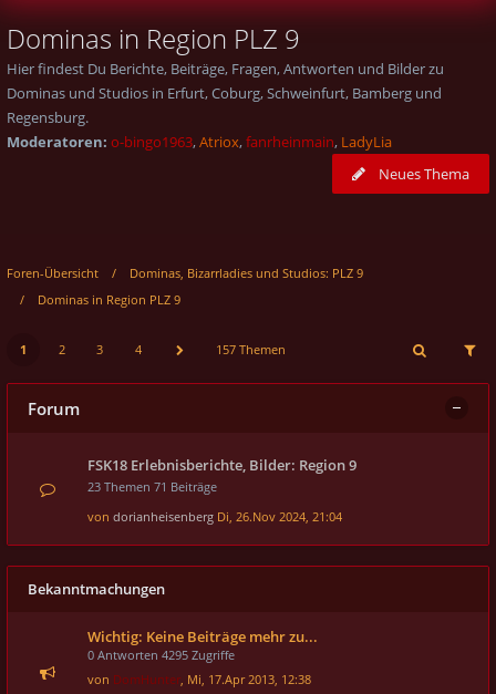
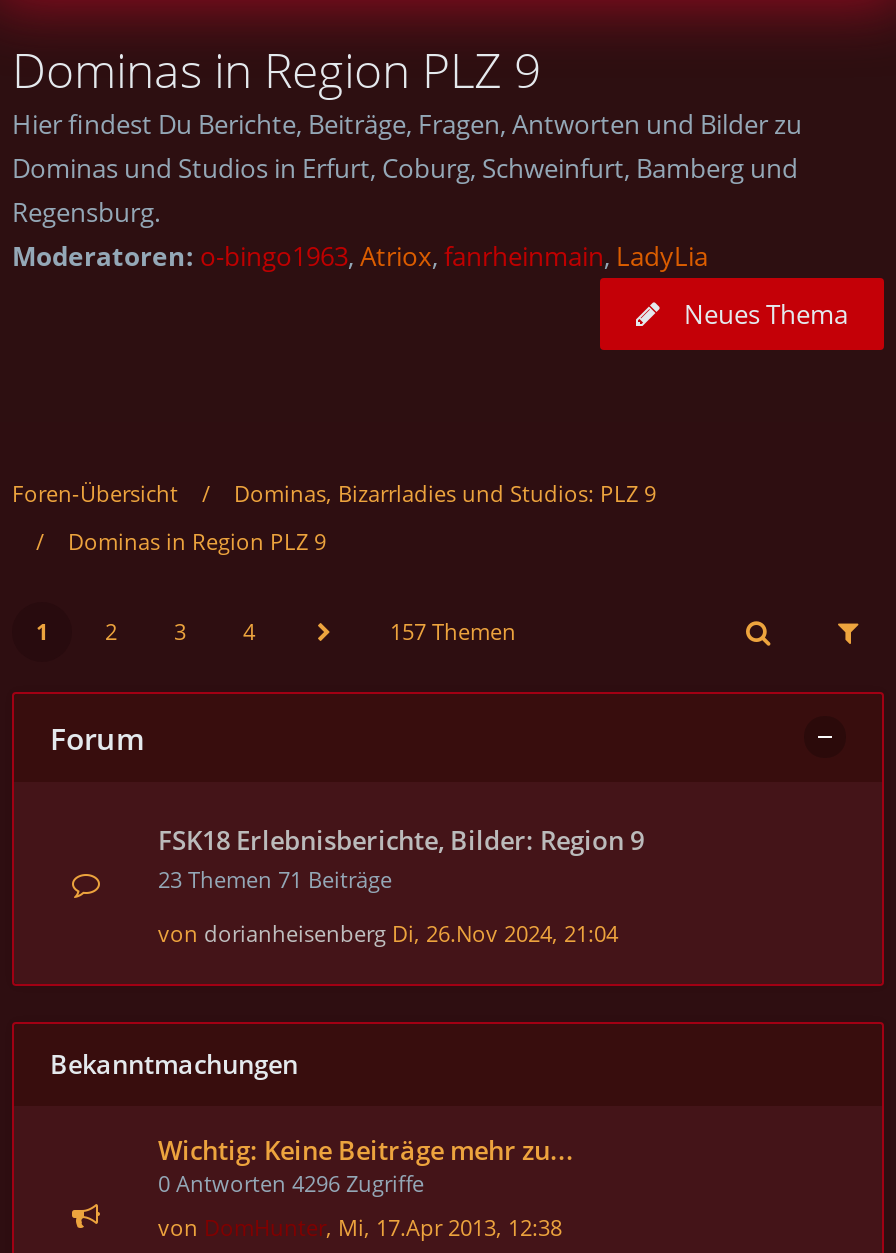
[87,646,235,663] 0 Antworten 4295 Zugriffe -> [158,1168,424,1198] 0 Antworten 4296 Zugriffe

